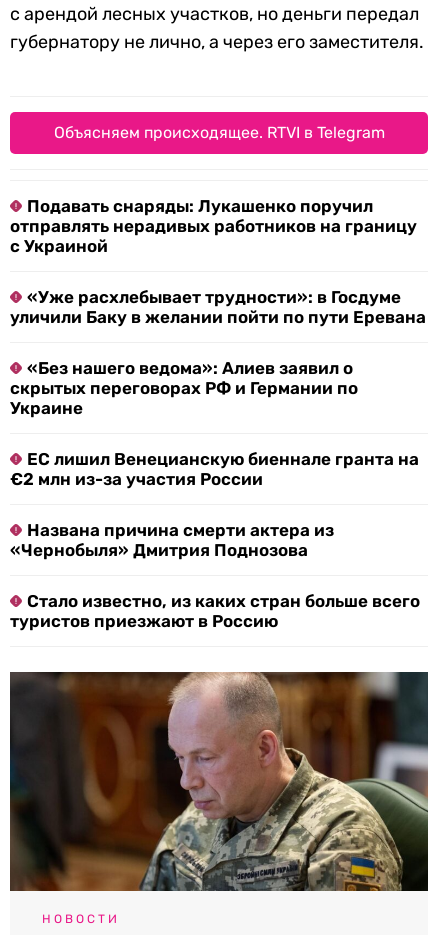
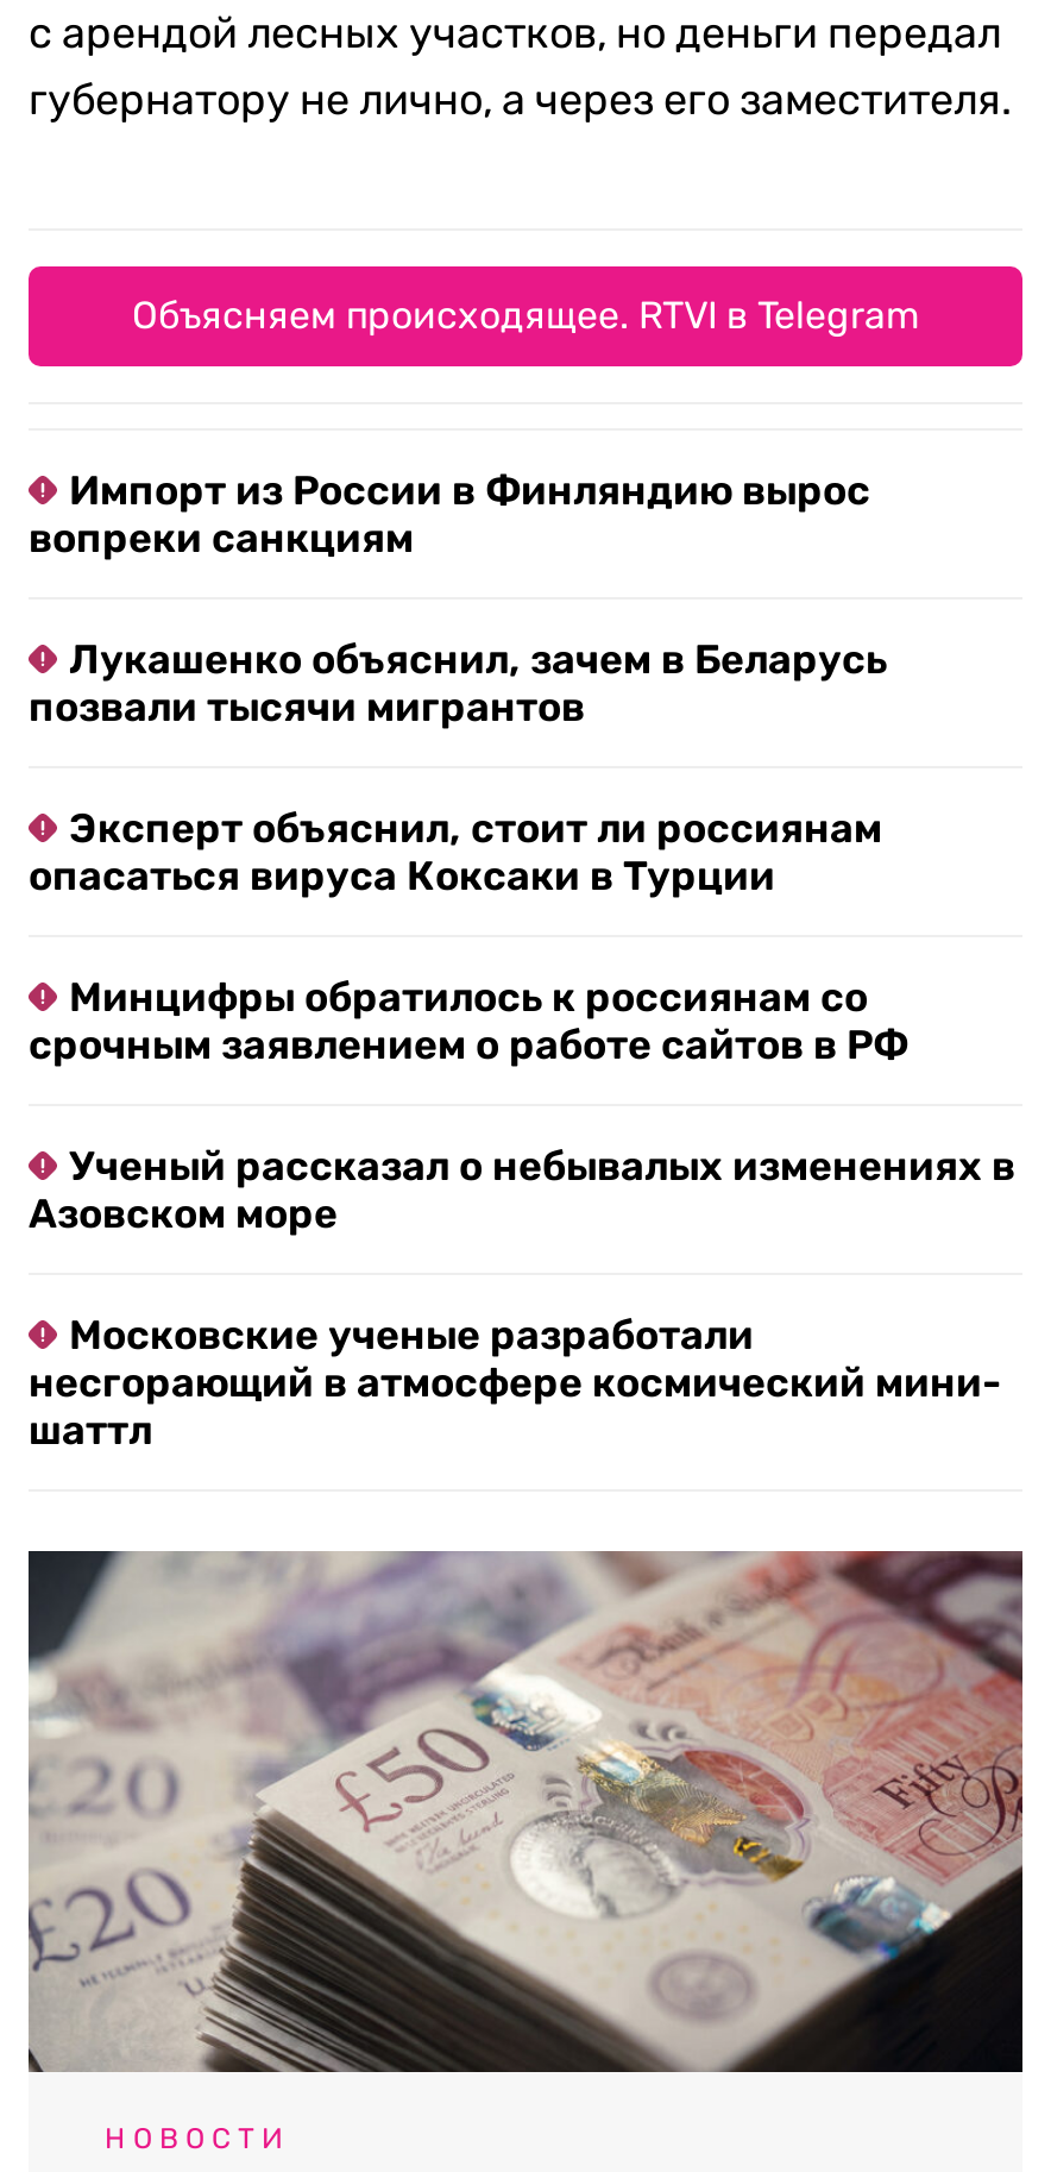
[10,196,417,256] Подавать снаряды: Лукашенко поручил | отправлять нерадивых работников на границу | с Украиной -> [29,467,870,562] Импорт из России в Финляндию вырос | вопреки санкциям
[10,287,426,327] «Уже расхлебывает трудности»: в Госдуме | уличили Баку в желании пойти по пути Еревана -> [29,635,887,731] Лукашенко объяснил, зачем в Беларусь | позвали тысячи мигрантов
[10,358,358,418] «Без нашего ведома»: Алиев заявил о | скрытых переговорах РФ и Германии по | Украине -> [29,804,882,899] Эксперт объяснил, стоит ли россиянам | опасаться вируса Коксаки в Турции
[10,449,419,489] ЕС лишил Венецианскую биеннале гранта на | €2 млн из-за участия России -> [29,973,908,1068] Минцифры обратилось к россиянам со | срочным заявлением о работе сайтов в РФ
[10,520,334,560] Названа причина смерти актера из | «Чернобыля» Дмитрия Поднозова -> [29,1142,1015,1237] Ученый рассказал о небывалых изменениях в | Азовском море
[10,591,420,631] Стало известно, из каких стран больше всего | туристов приезжают в Россию -> [29,1311,1001,1454] Московские ученые разработали | несгорающий в атмосфере космический мини- | шаттл
[10,671,429,892] [image] -> [29,1549,1025,2074] [image]

